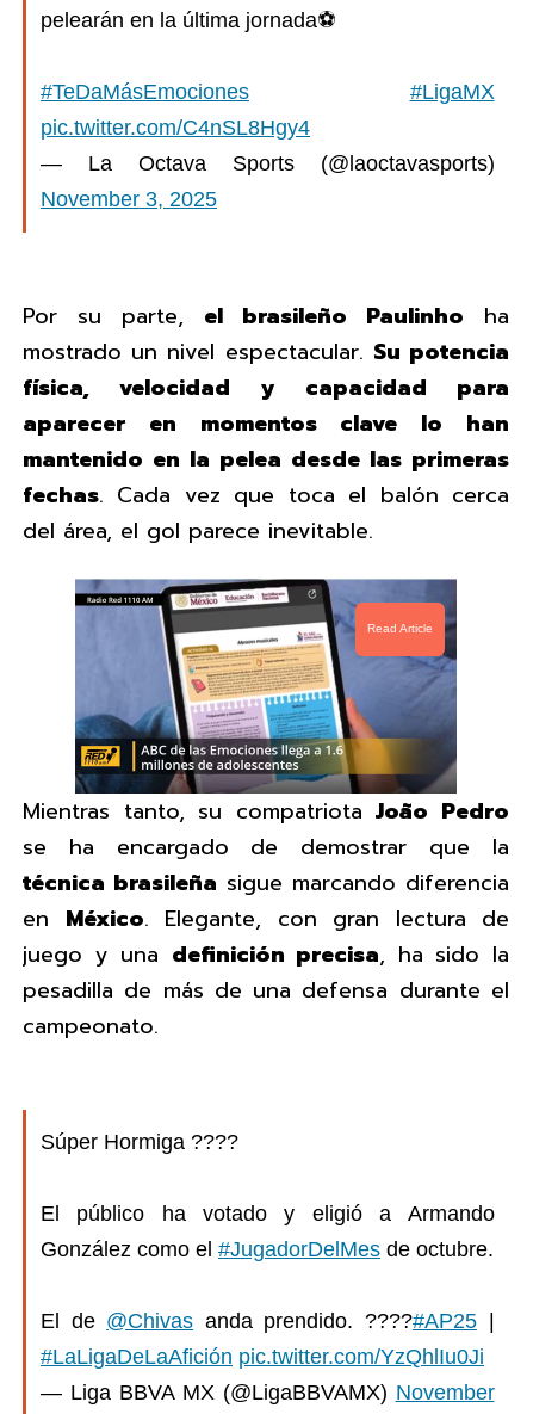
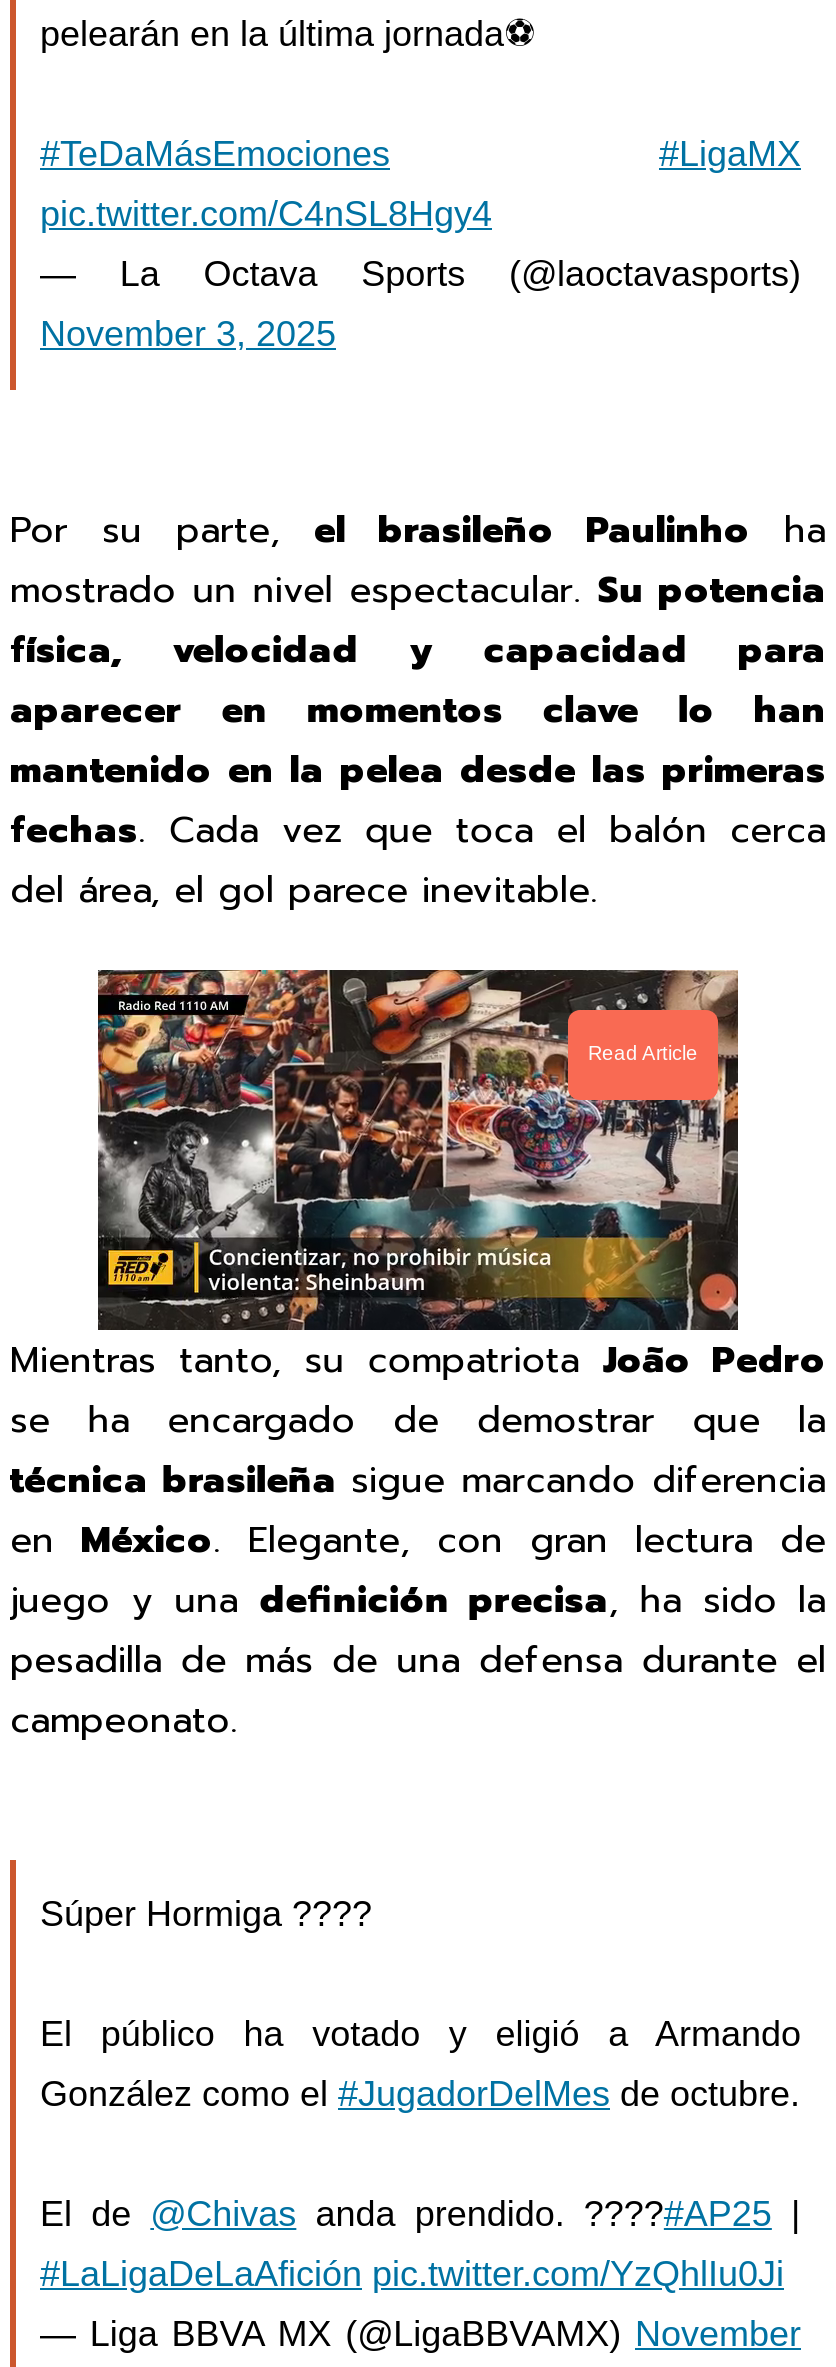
[74,579,458,791] [image] -> [96,968,740,1326] [image]

